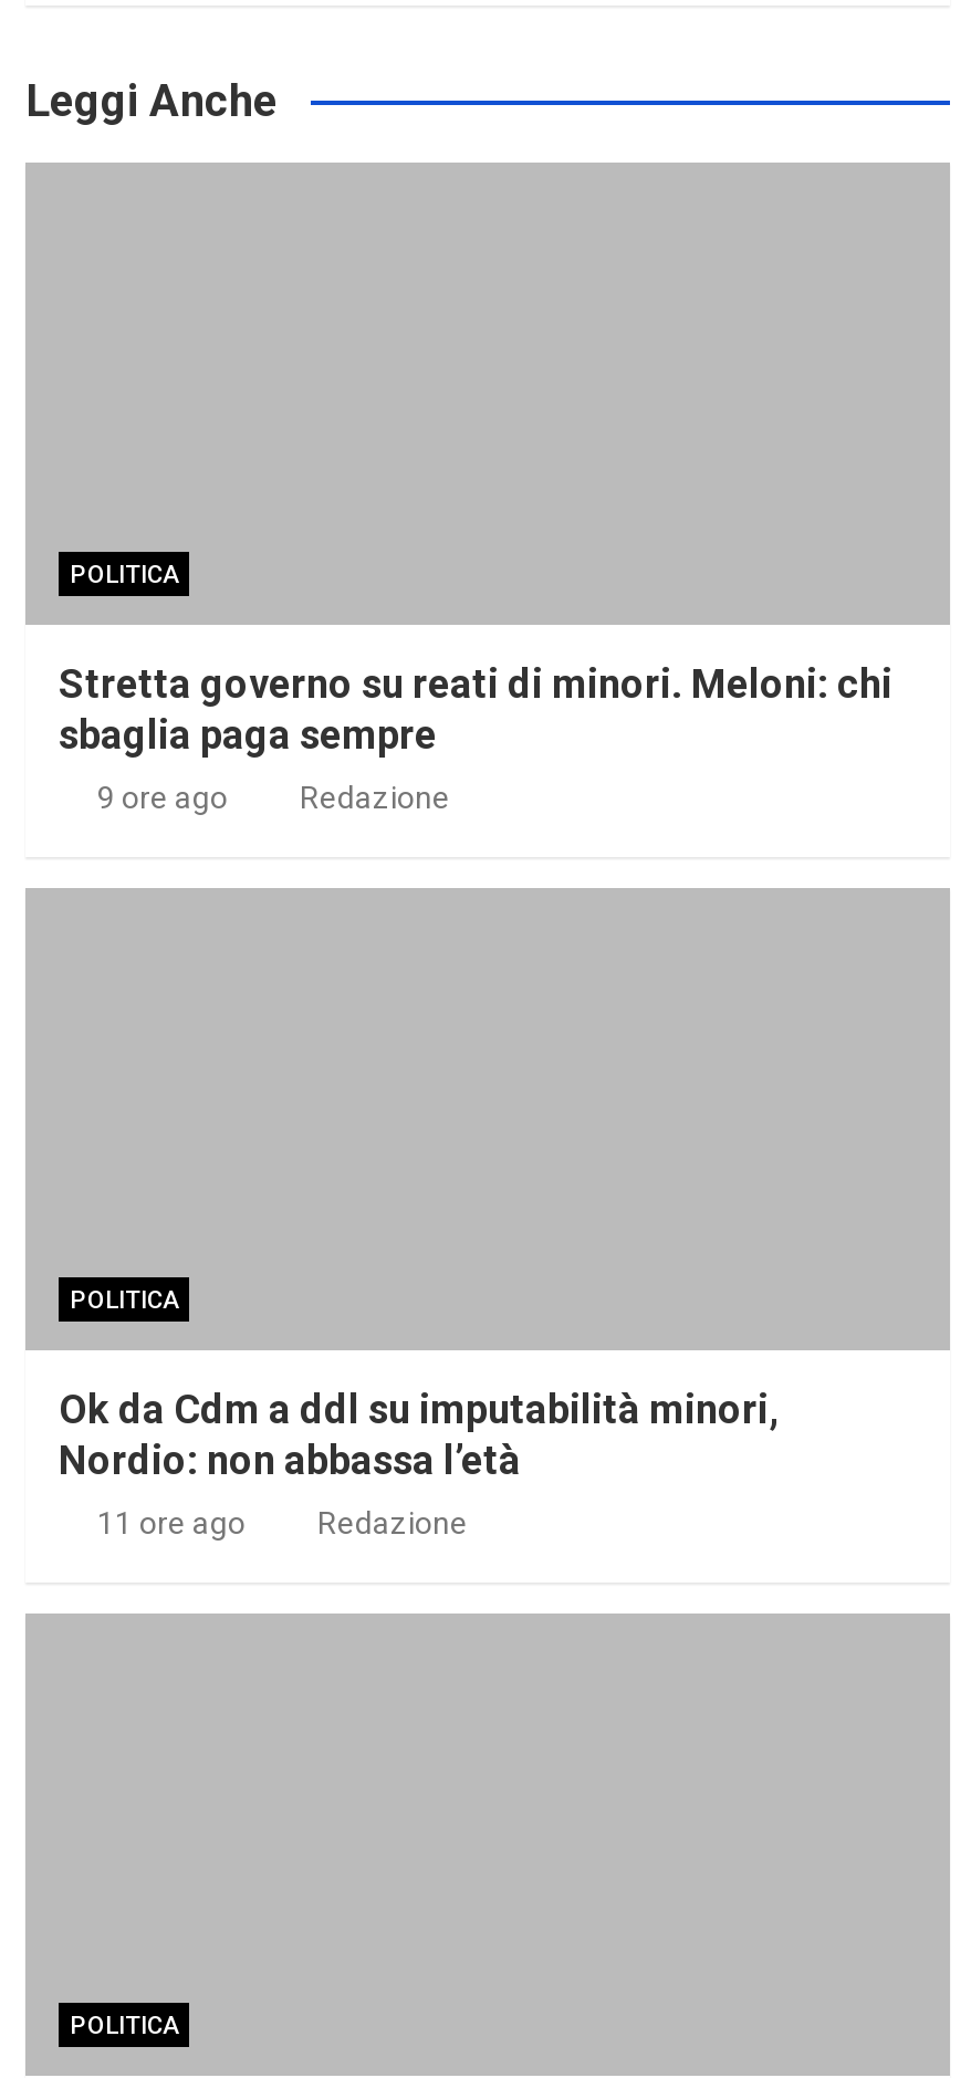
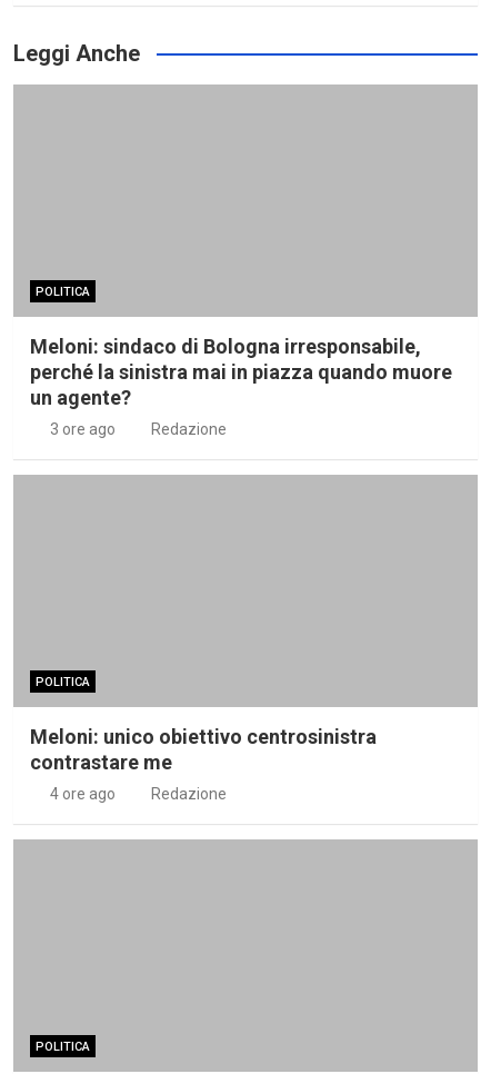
[59,660,892,758] Stretta governo su reati di minori. Meloni: chi | sbaglia paga sempre -> [30,335,452,409] Meloni: sindaco di Bologna irresponsabile, | perché la sinistra mai in piazza quando muore | un agente?
[97,780,228,815] 9 ore ago -> [49,420,115,438] 3 ore ago
[59,1386,780,1483] Ok da Cdm a ddl su imputabilità minori, | Nordio: non abbassa l’età -> [30,725,377,774] Meloni: unico obiettivo centrosinistra | contrastare me
[97,1505,246,1541] 11 ore ago -> [49,785,115,803] 4 ore ago

